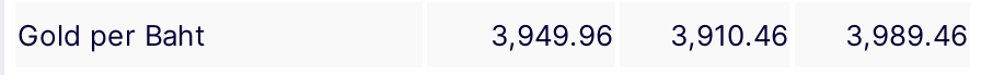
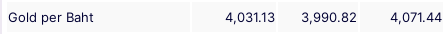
[490,18,613,53] 3,949.96 -> [225,9,275,25] 4,031.13
[670,18,788,53] 3,910.46 -> [301,9,357,25] 3,990.82
[845,18,968,53] 3,989.46 -> [390,9,442,25] 4,071.44

